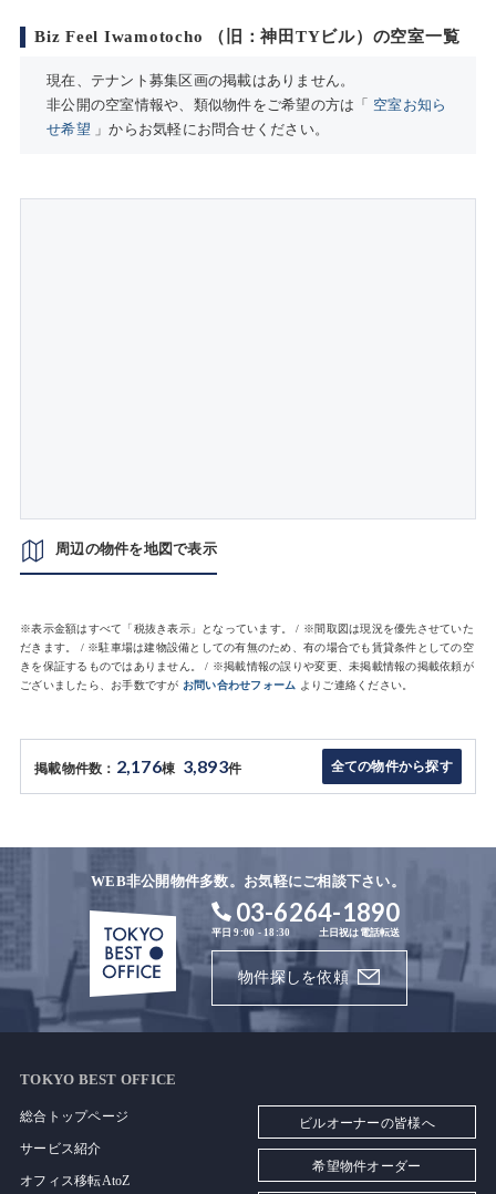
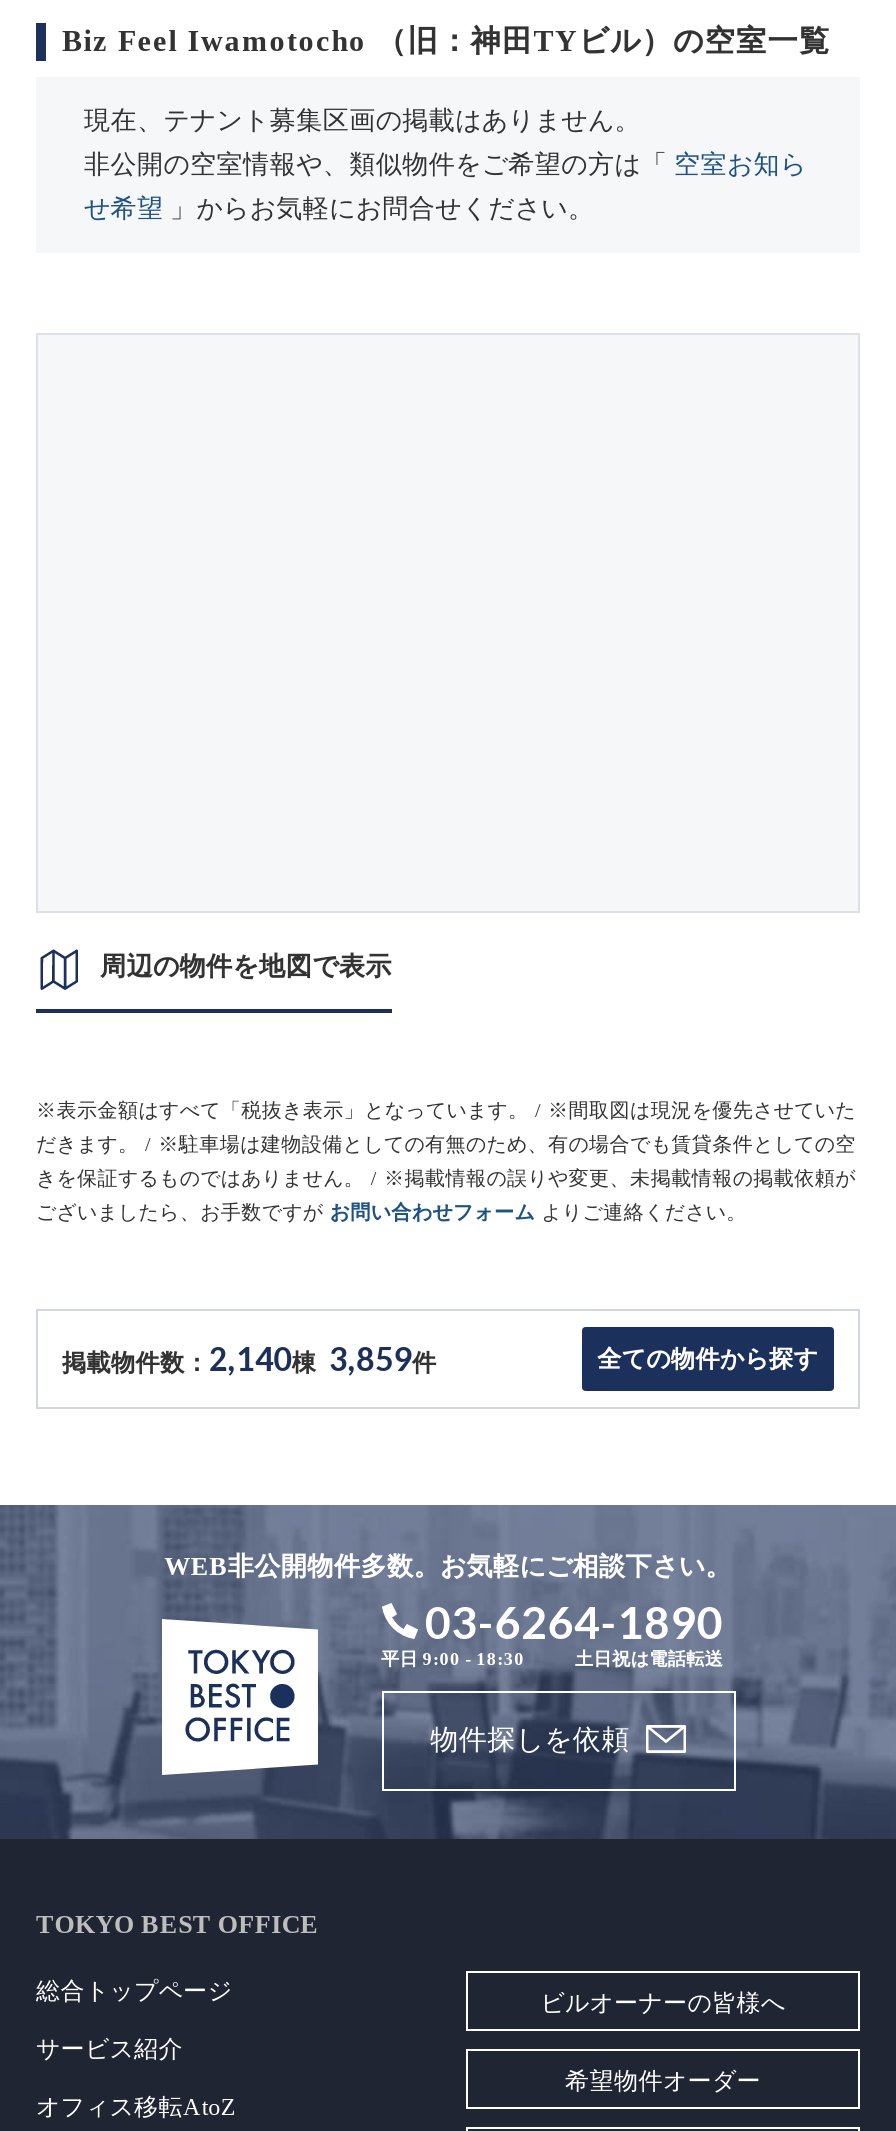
[34,756,242,777] 掲載物件数：2,176棟3,893件 -> [62,1340,436,1378] 掲載物件数：2,140棟3,859件

